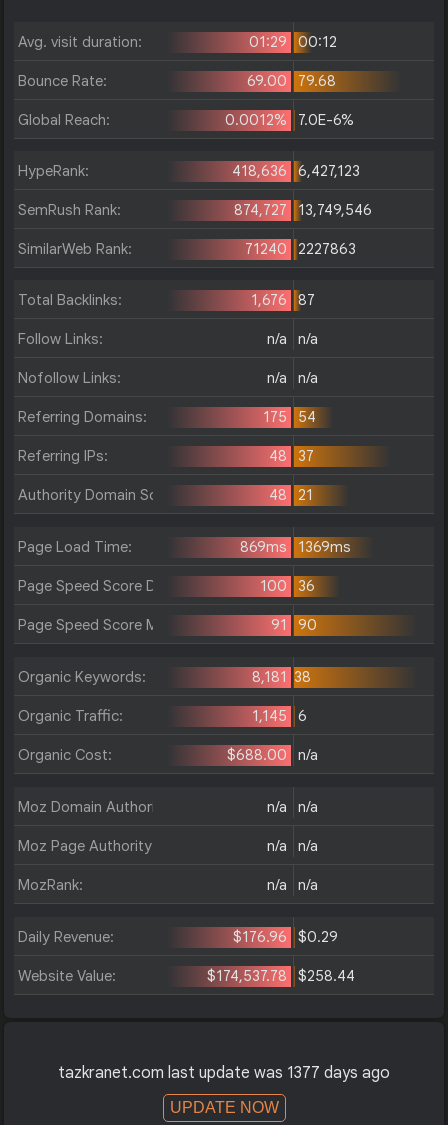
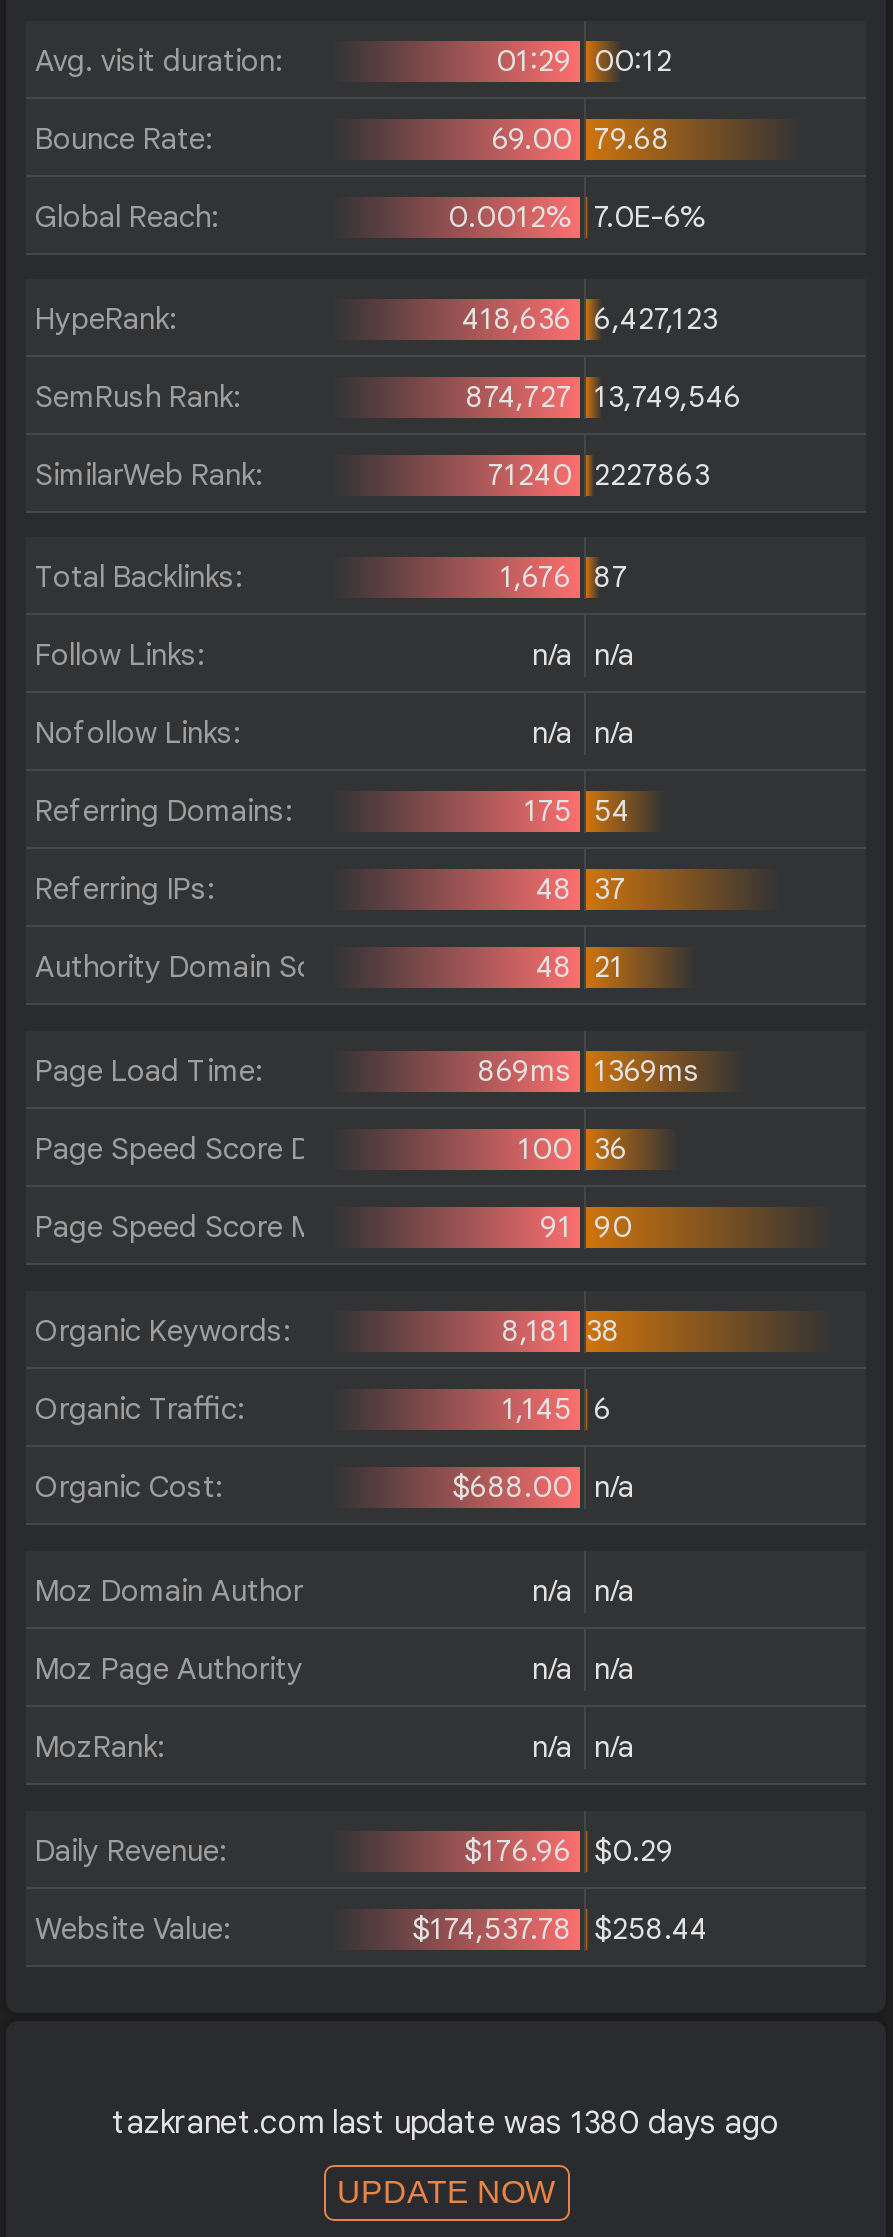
[58,1063,390,1083] tazkranet.com last update was 1377 days ago -> [112,2102,780,2142] tazkranet.com last update was 1380 days ago

